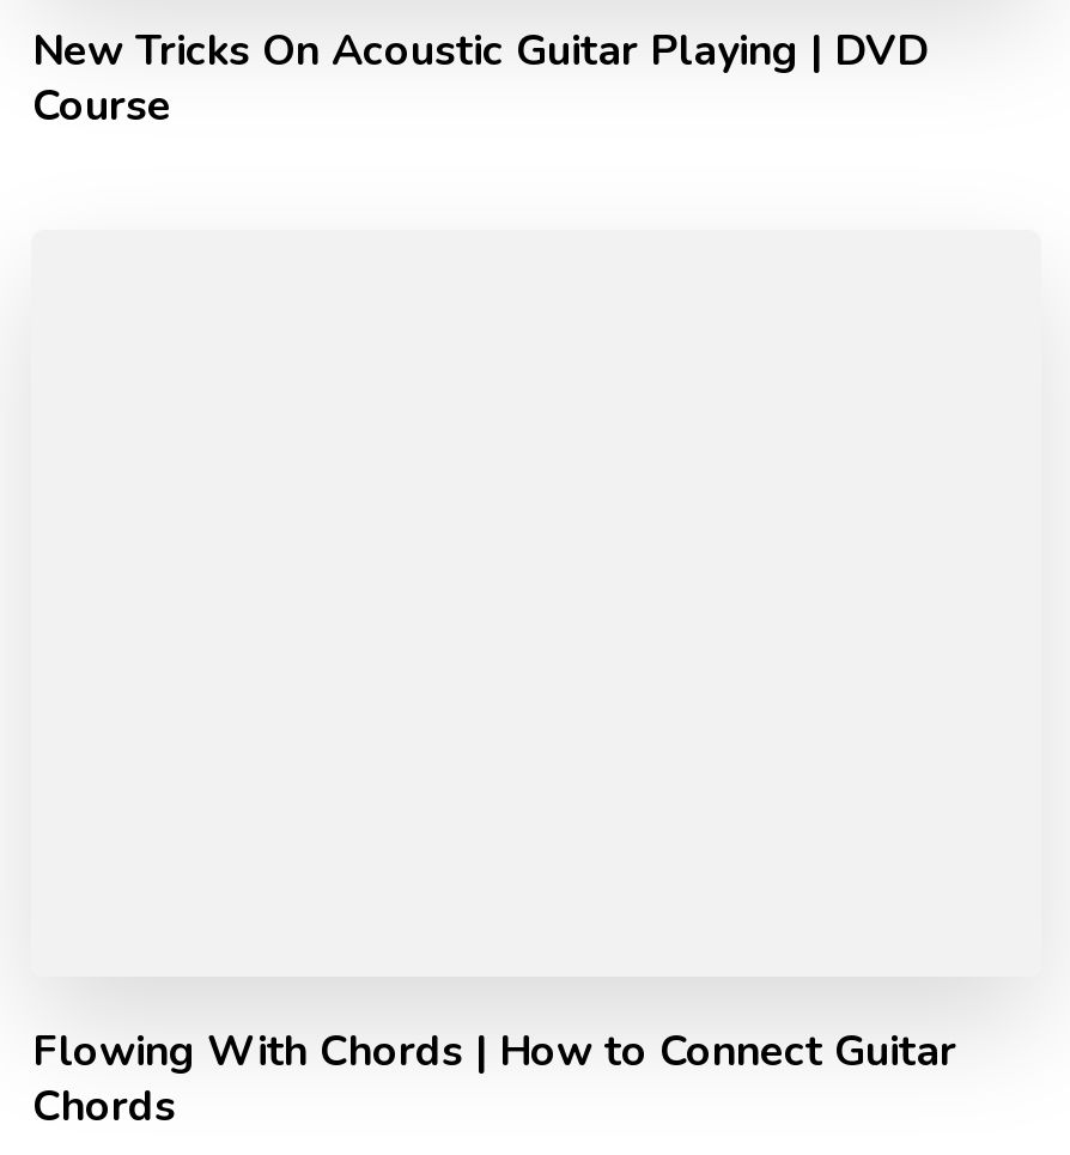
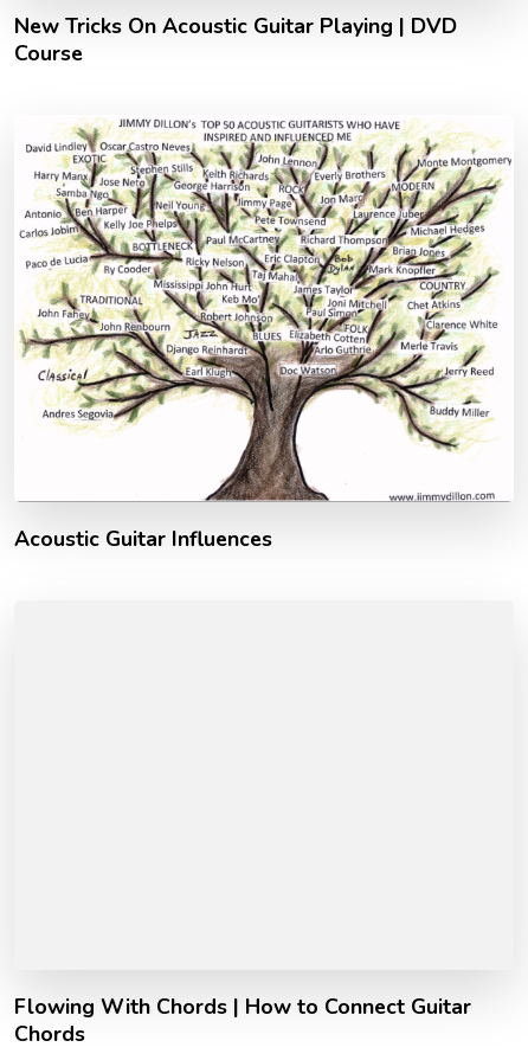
none -> [15,118,511,553] [image] | Acoustic Guitar Influences

